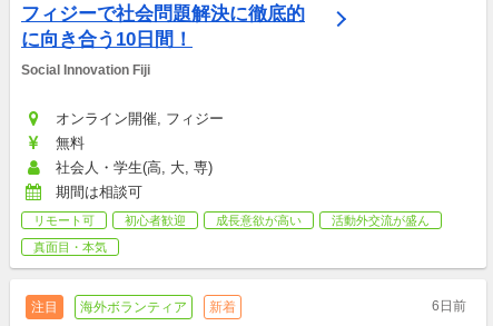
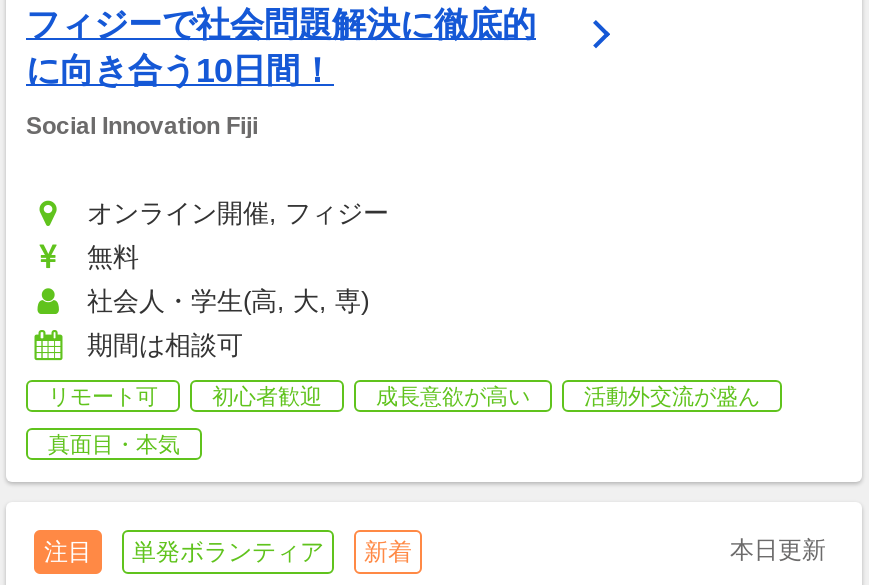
[80,299,187,314] 海外ボランティア -> [132,537,324,565] 単発ボランティア
[432,298,466,313] 6日前 -> [730,535,826,563] 本日更新

